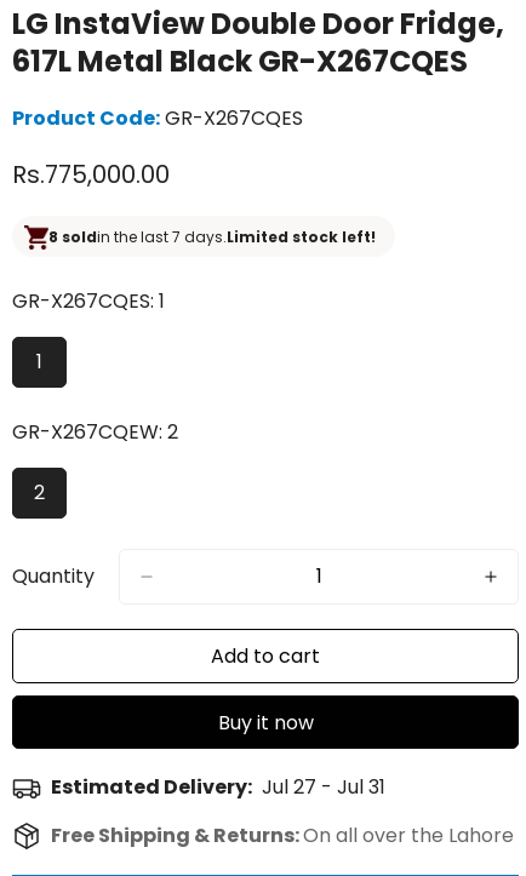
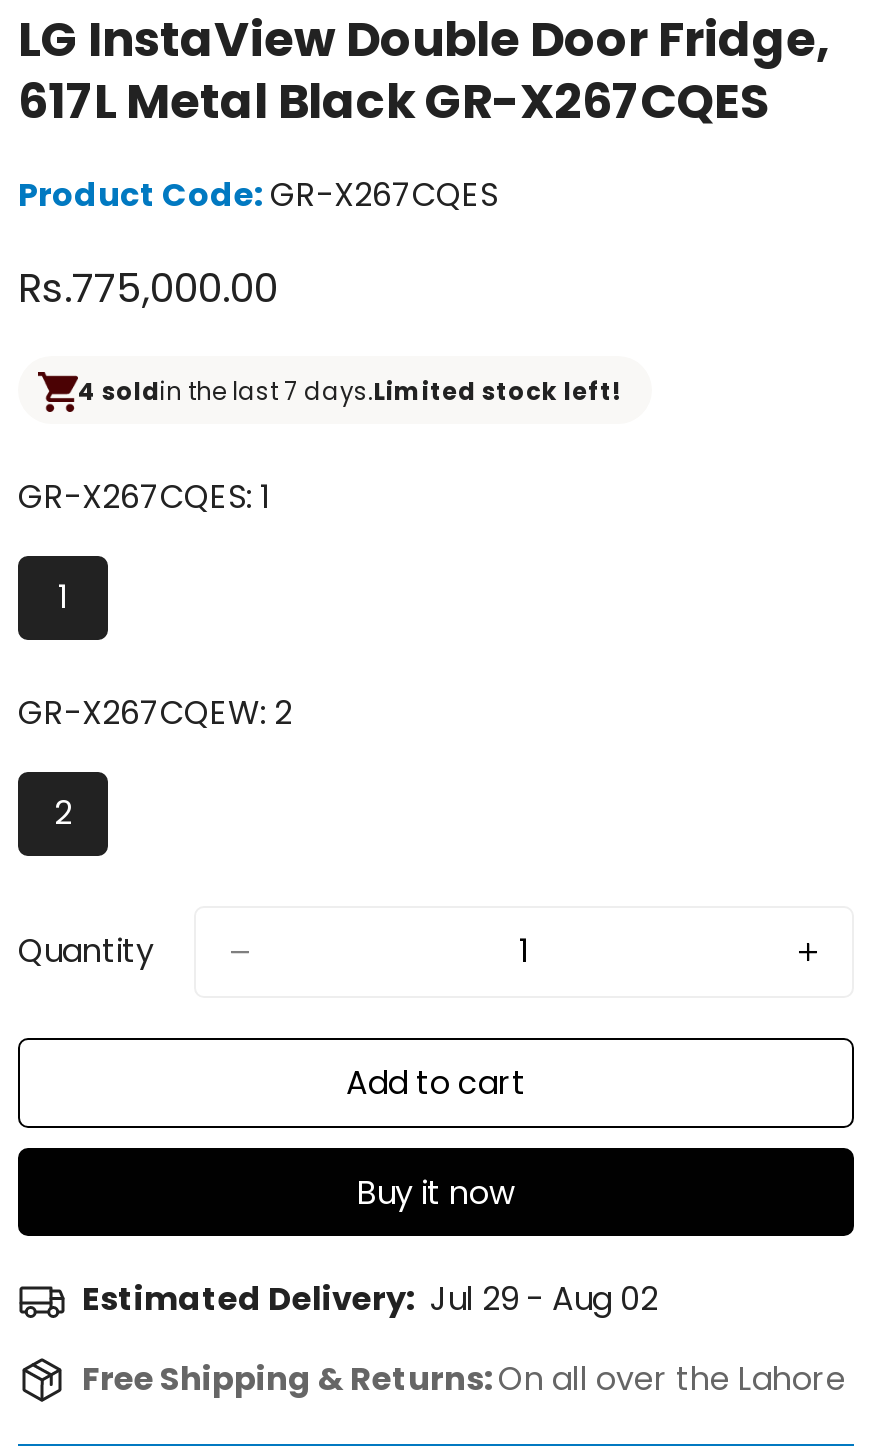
[48,227,376,247] 8 soldin the last 7 days.Limited stock left! -> [78,374,620,408] 4 soldin the last 7 days.Limited stock left!
[51,773,385,801] Estimated Delivery: Jul 27 - Jul 31 -> [82,1276,658,1322] Estimated Delivery: Jul 29 - Aug 02

